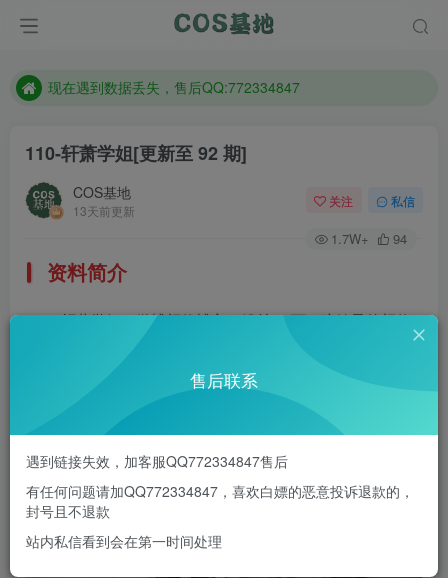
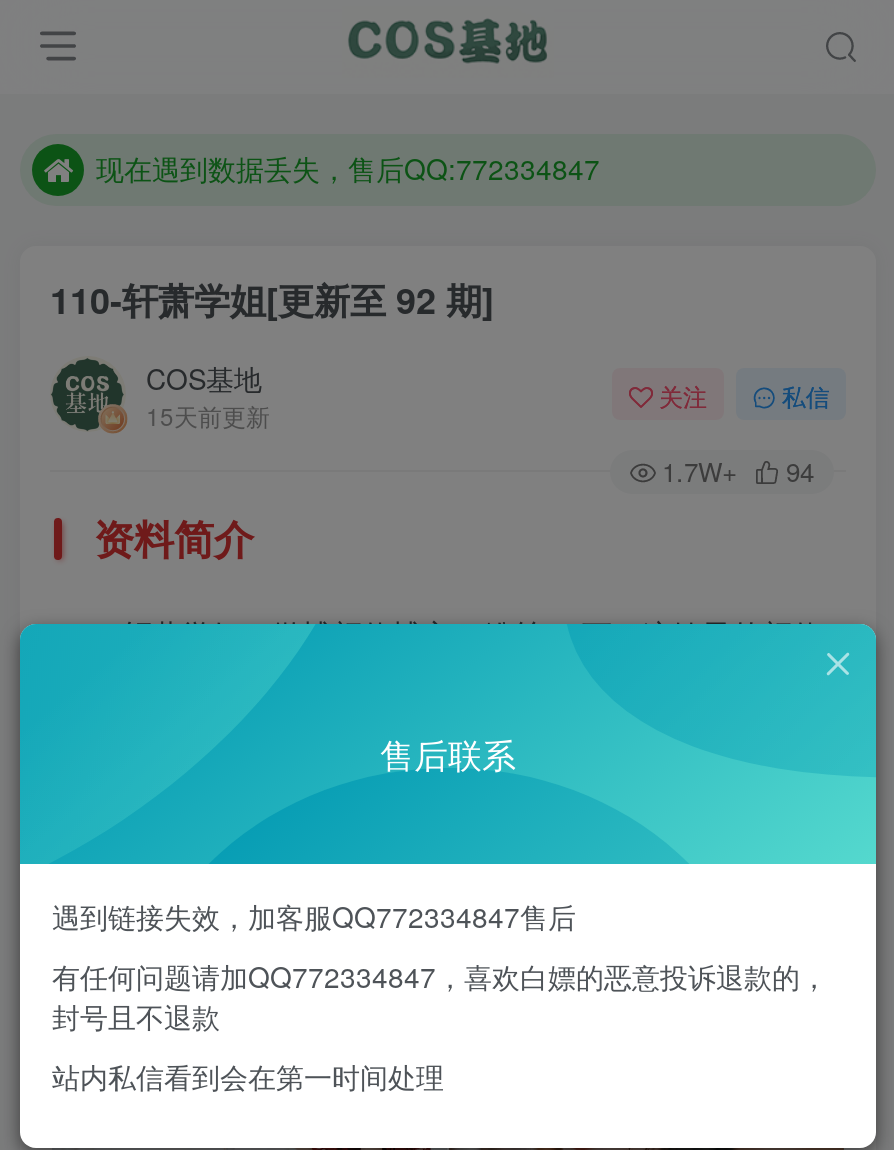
[73,202,135,219] 13天前更新 -> [146,398,270,432] 15天前更新

